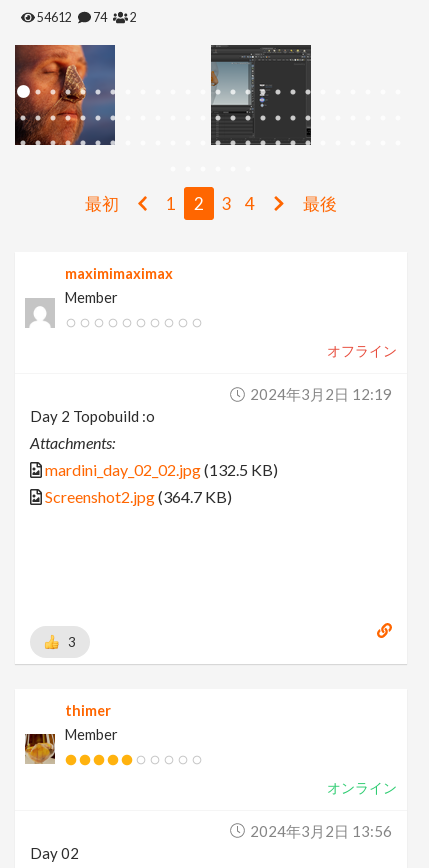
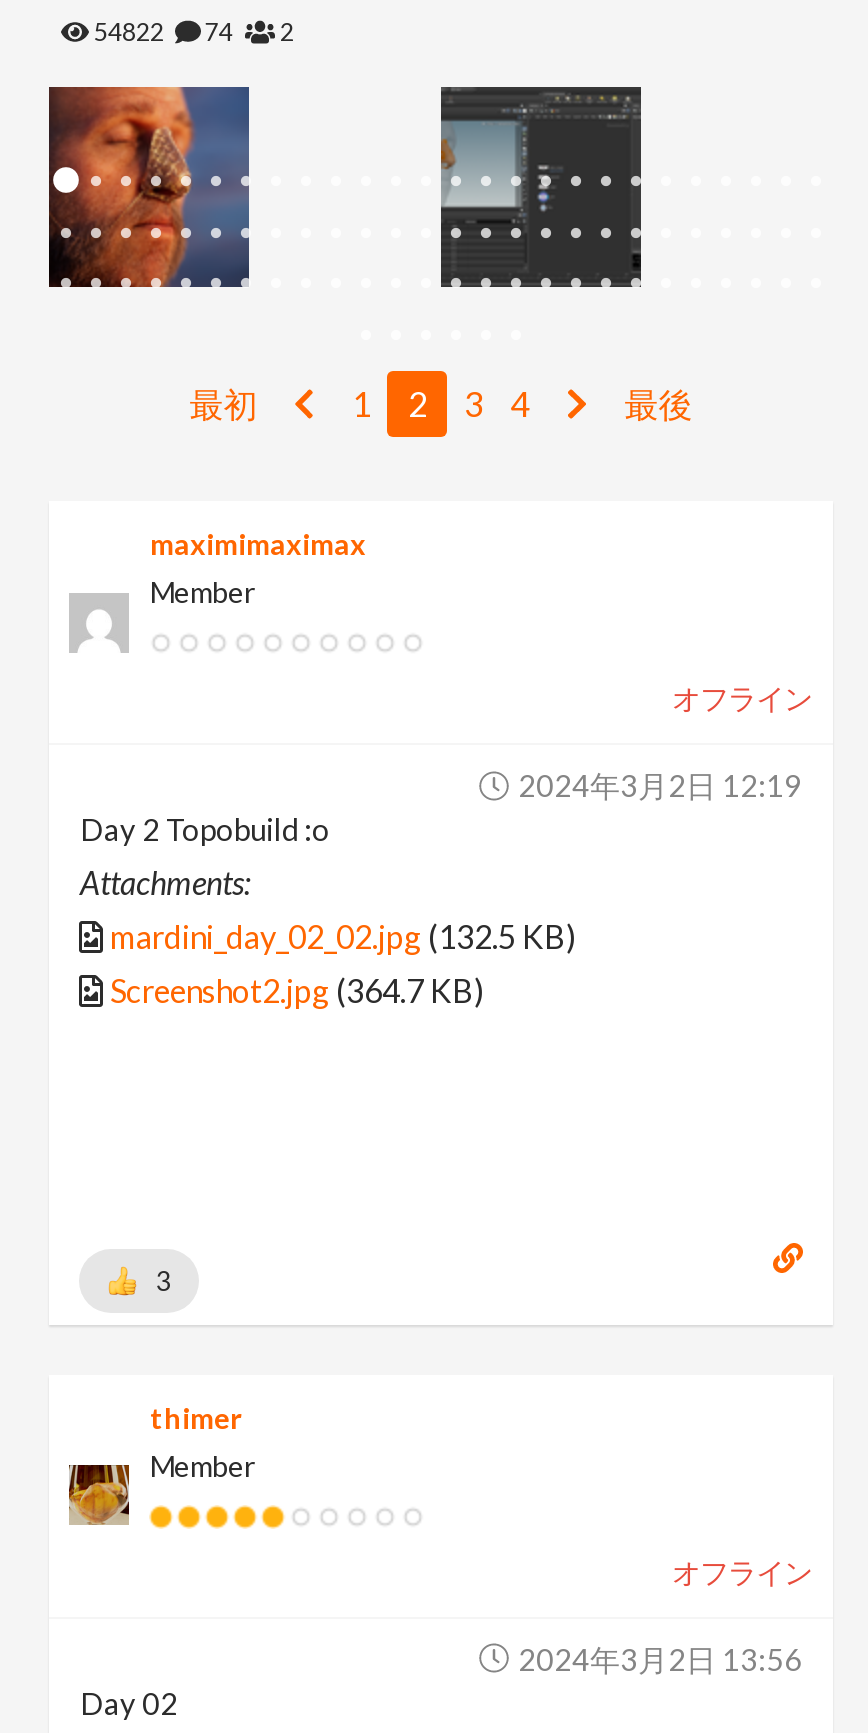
[35,10,78,25] 54612 -> [90,17,176,47] 54822
[326,778,396,795] オンライン -> [672,1554,812,1588] オフライン

